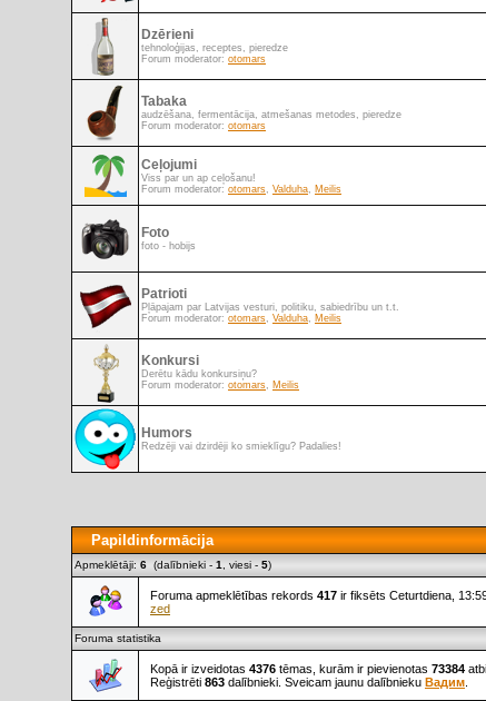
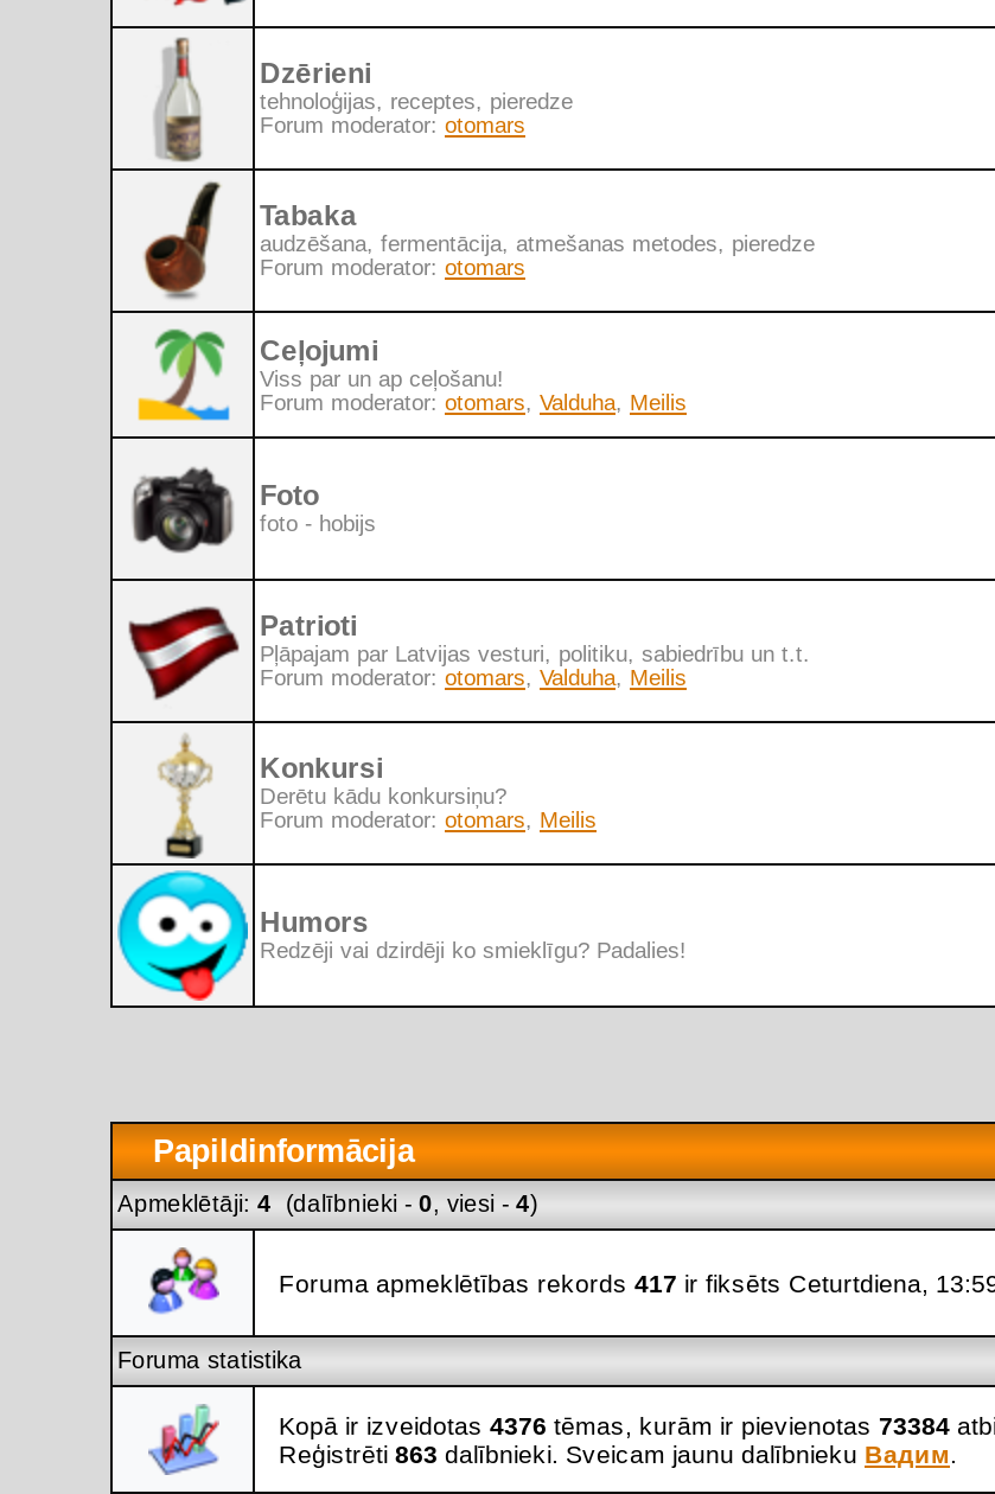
[75,559,271,571] Apmeklētāji: 6 (dalībnieki - 1, viesi - 5) -> [117,1190,537,1217] Apmeklētāji: 4 (dalībnieki - 0, viesi - 4)
[150,602,170,615] zed -> none

